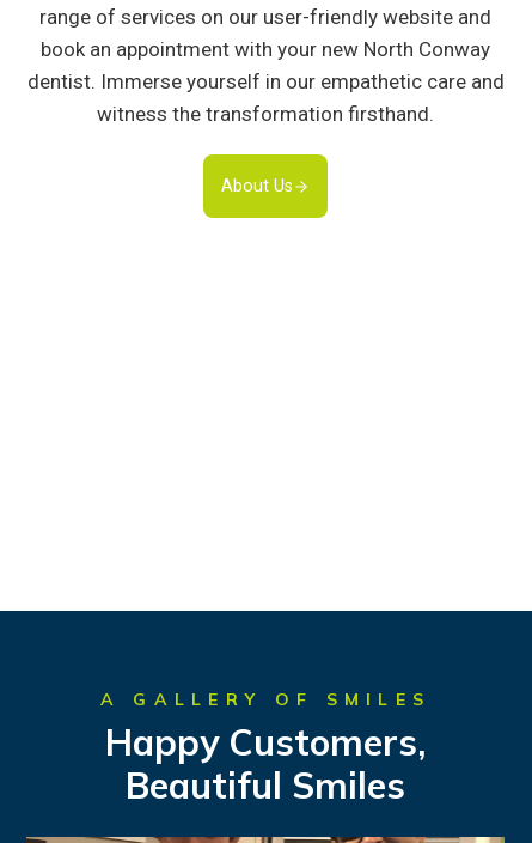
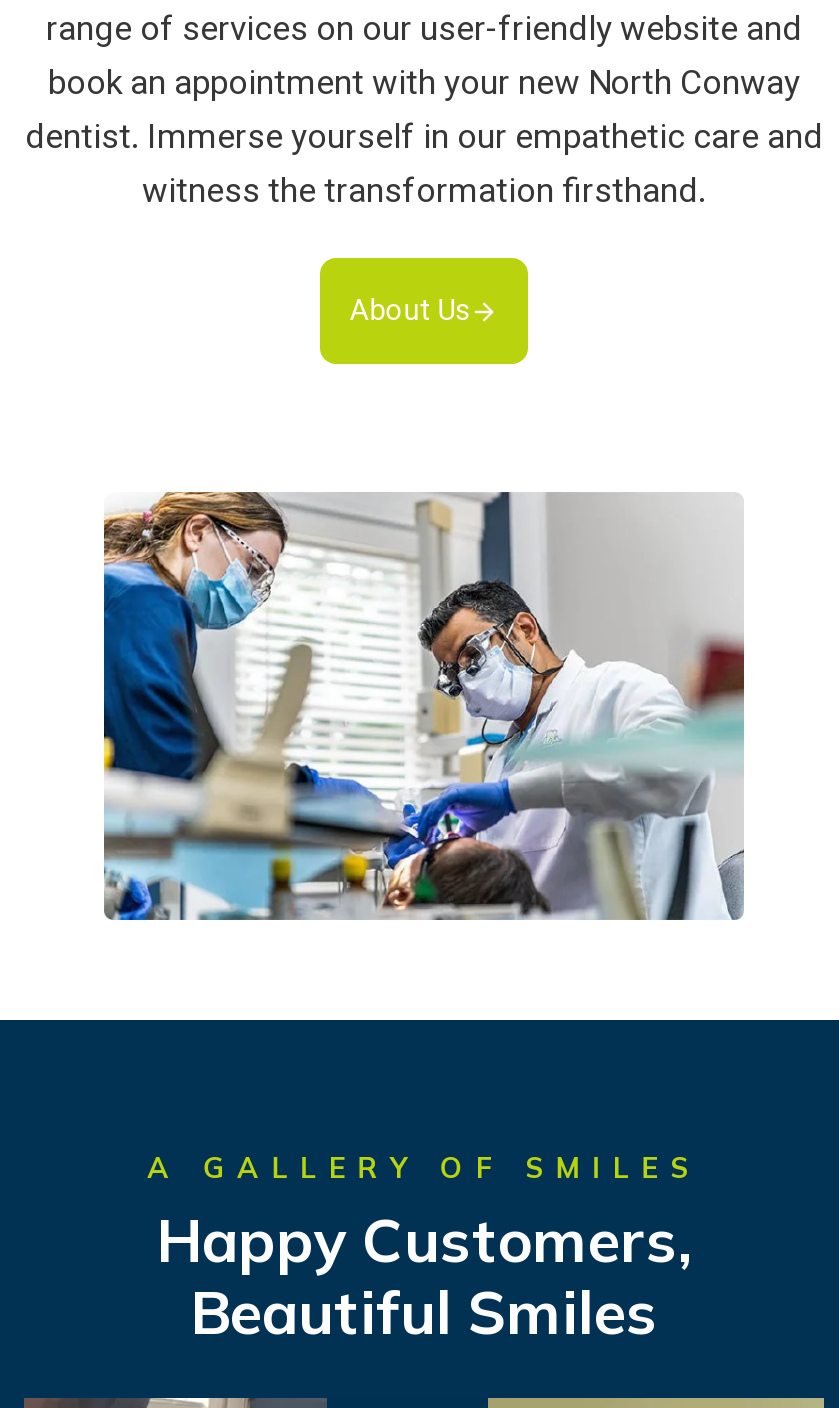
none -> [102,490,746,922] [image]

